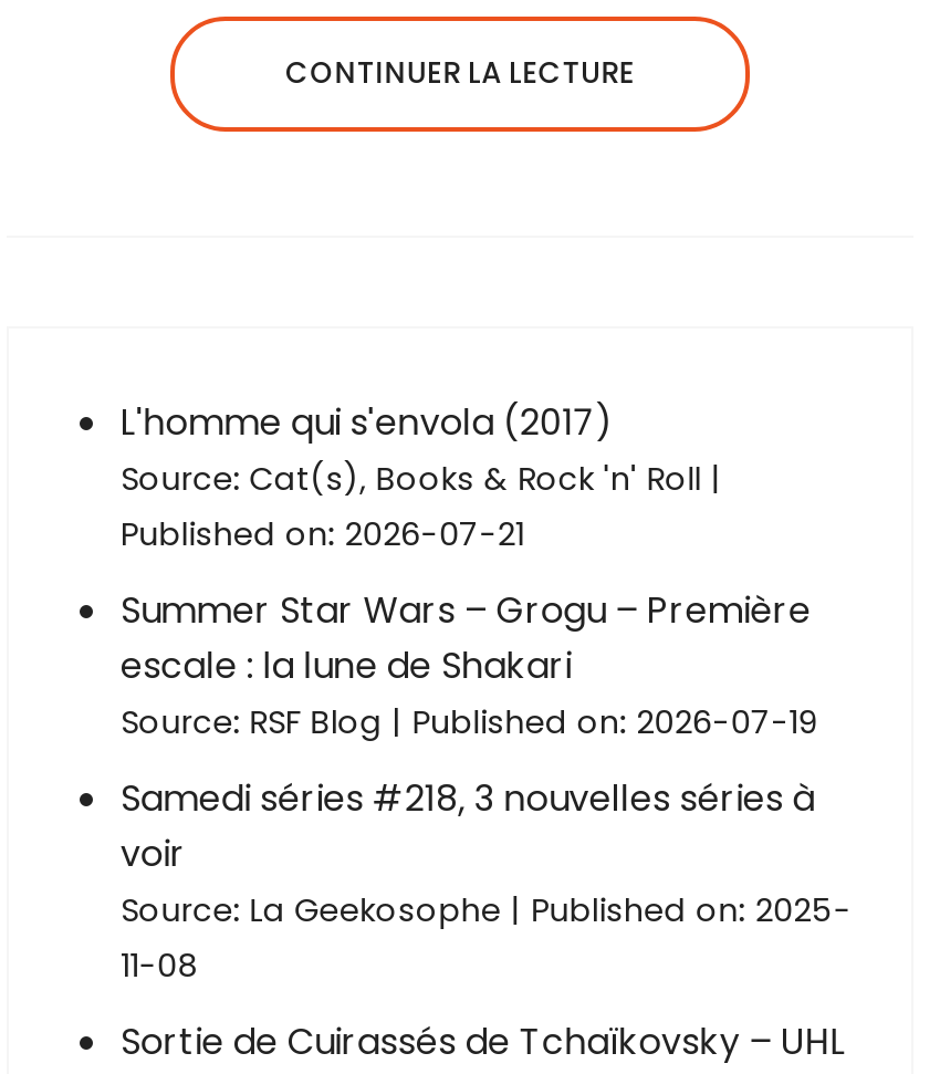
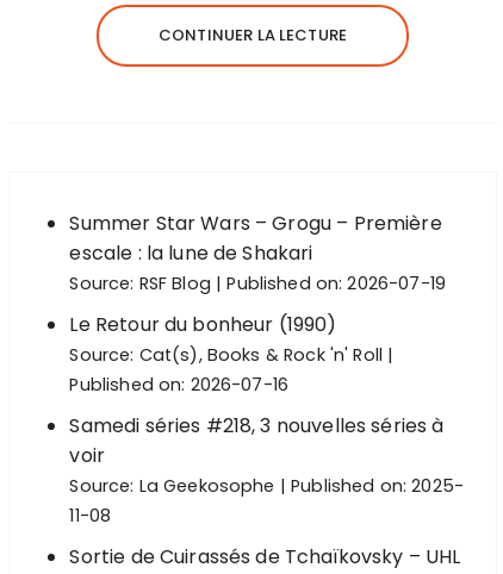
[121,397,614,556] L'homme qui s'envola (2017) | Published on: 2026-07-21 -> none
moved [121,457,701,501] -> [70,343,383,367]: Source: Cat(s), Books & Rock 'n' Roll
moved [121,585,818,744] -> [70,210,446,295]: Summer Star Wars – Grogu – Première | escale : la lune de Shakari | Source: RSF Blog | Published on: 2026-07-19
none -> [70,311,337,397] Le Retour du bonheur (1990) | Published on: 2026-07-16

